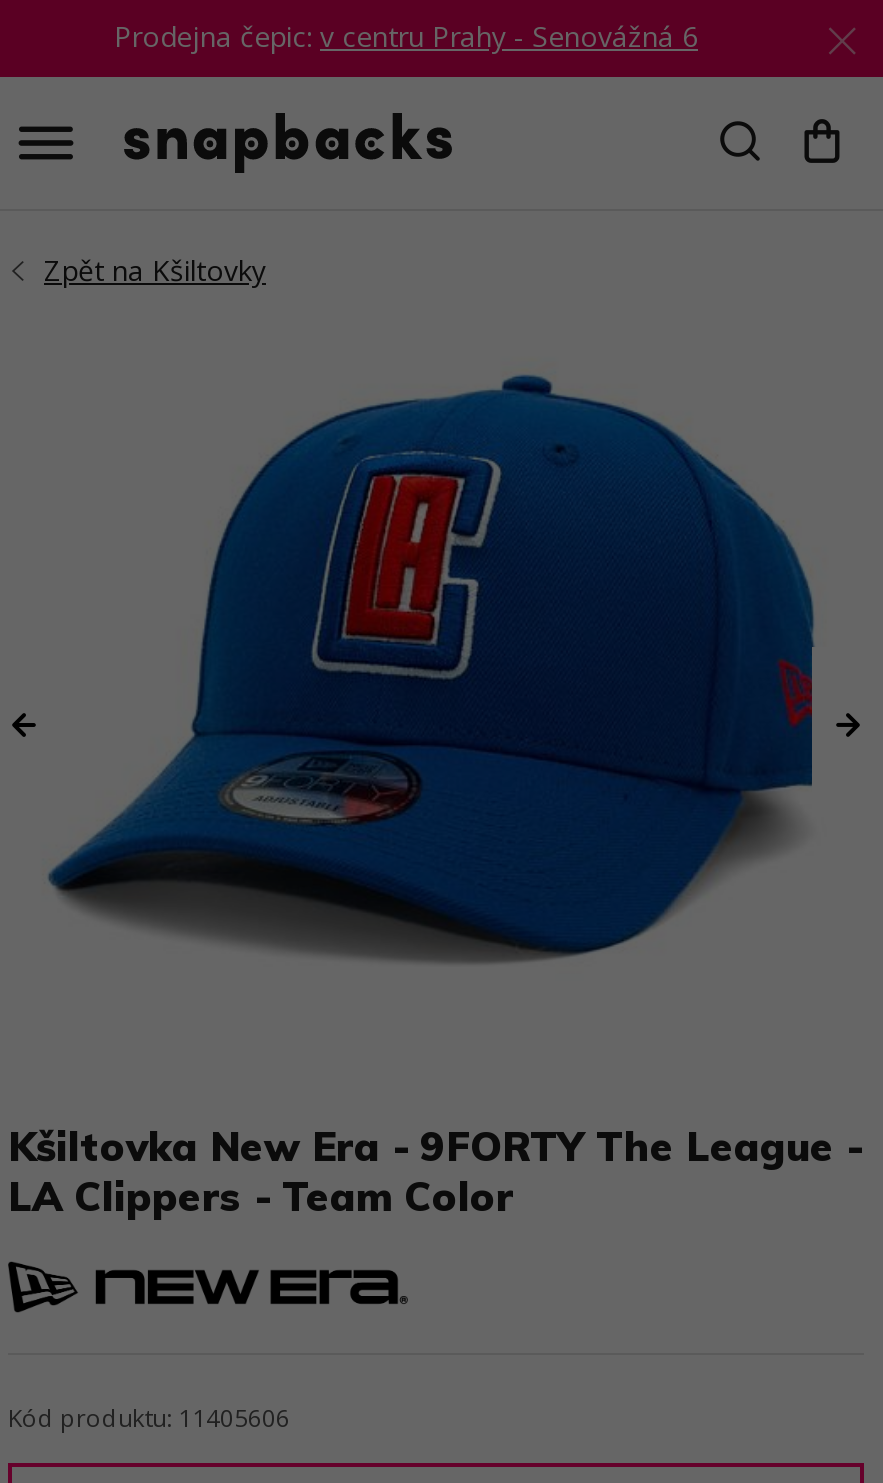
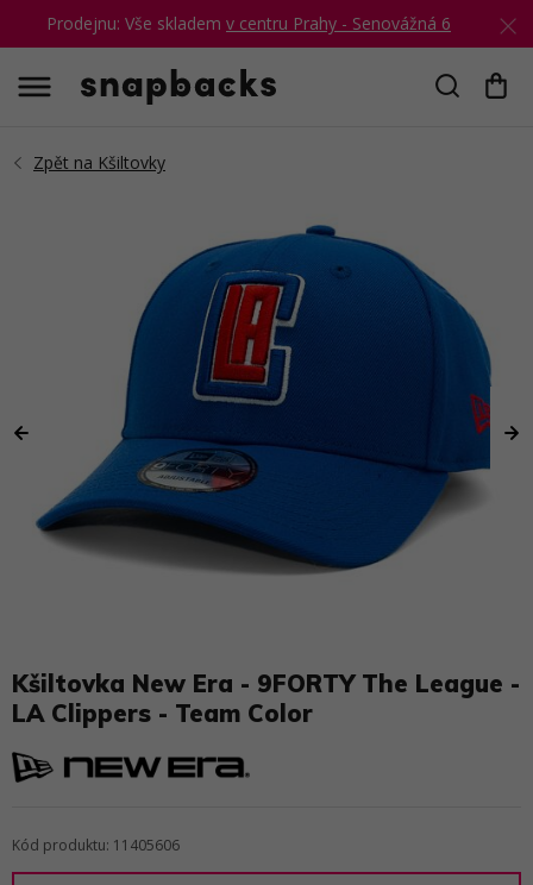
[114,17,698,55] Prodejna čepic: v centru Prahy - Senovážná 6 -> [46,12,451,34] Prodejnu: Vše skladem v centru Prahy - Senovážná 6

